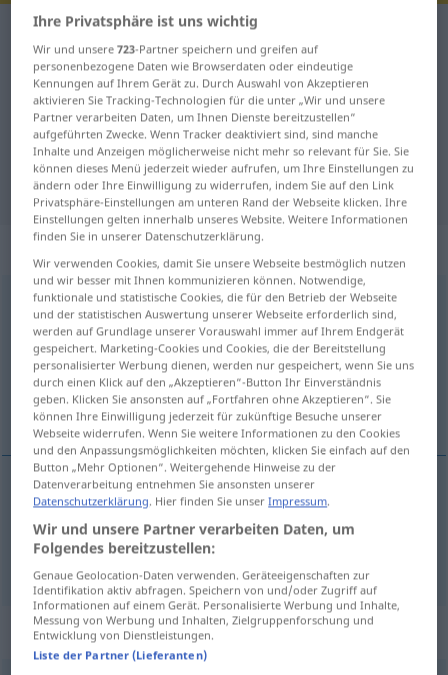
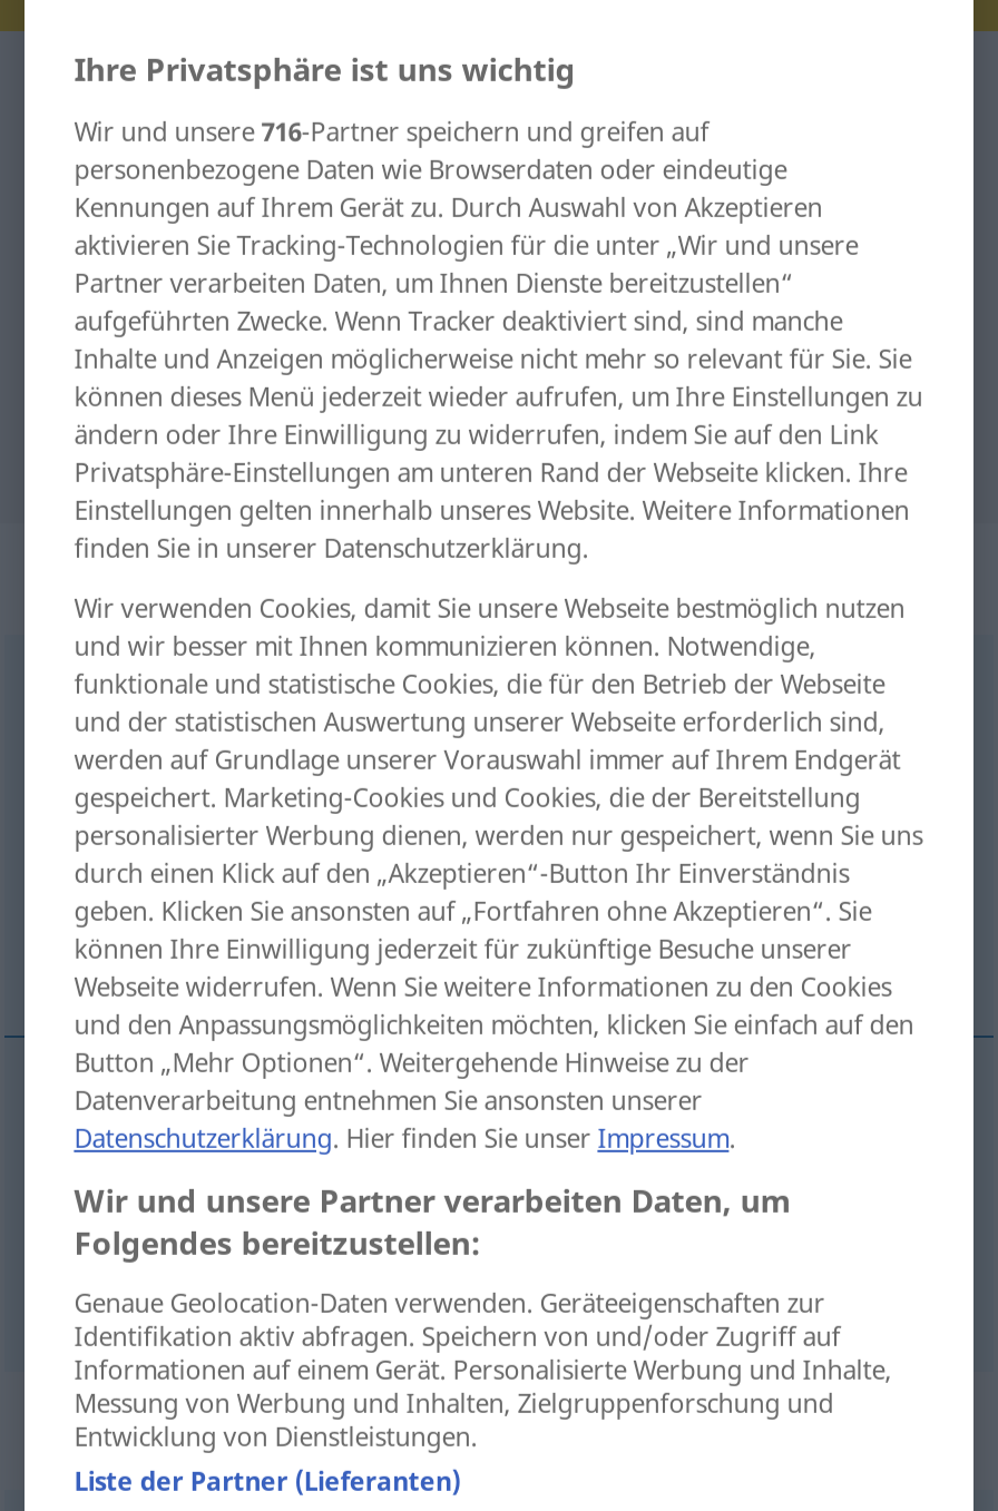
[33,41,318,56] Wir und unsere 723-Partner speichern und greifen auf -> [74,114,709,148] Wir und unsere 716-Partner speichern und greifen auf

